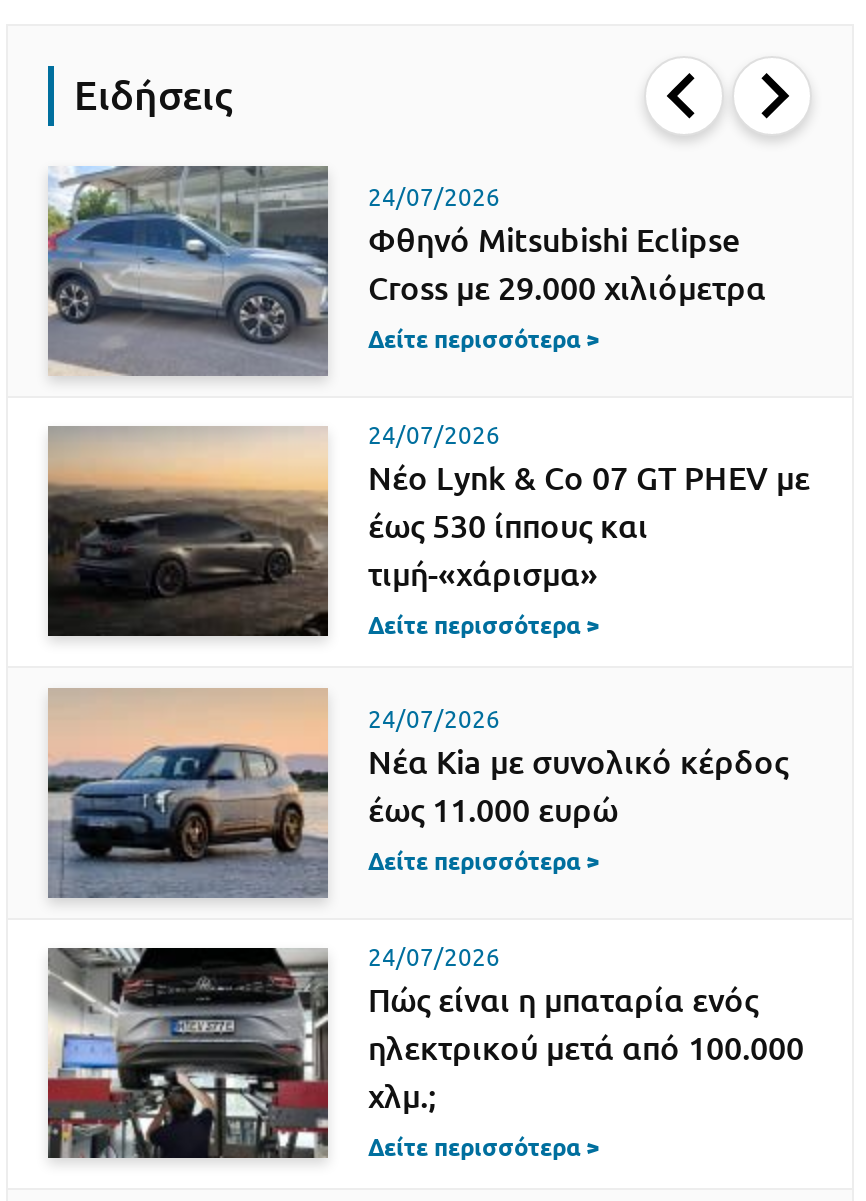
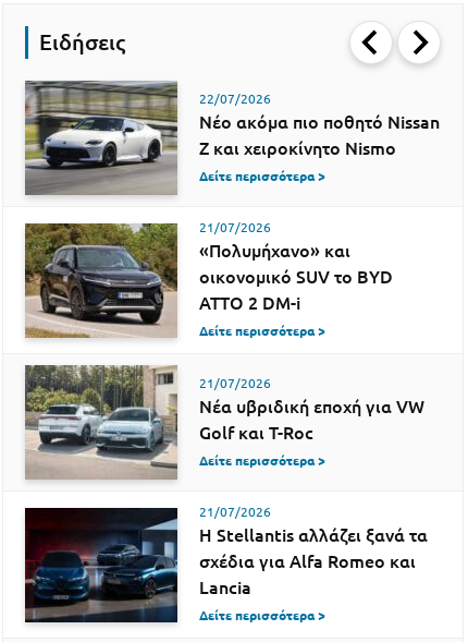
[48,165,766,375] [image] | 24/07/2026 | Φθηνό Mitsubishi Eclipse | Cross με 29.000 χιλιόμετρα -> [24,80,440,196] [image] | 22/07/2026 | Νέο ακόμα πιο ποθητό Nissan | Z και χειροκίνητο Nismo
[46,422,810,639] [image] | 24/07/2026 | Νέο Lynk & Co 07 GT PHEV με | έως 530 ίππους και | τιμή-«χάρισμα» -> [24,221,393,338] [image] | 21/07/2026 | «Πολυμήχανο» και | οικονομικό SUV το BYD | ATTO 2 DM-i
[48,689,788,899] [image] | 24/07/2026 | Νέα Kia με συνολικό κέρδος | έως 11.000 ευρώ -> [24,365,424,480] [image] | 21/07/2026 | Νέα υβριδική εποχή για VW | Golf και T-Roc
[46,944,804,1159] [image] | 24/07/2026 | Πώς είναι η μπαταρία ενός | ηλεκτρικού μετά από 100.000 | χλμ.; -> [24,505,428,623] [image] | 21/07/2026 | Η Stellantis αλλάζει ξανά τα | σχέδια για Alfa Romeo και | Lancia

